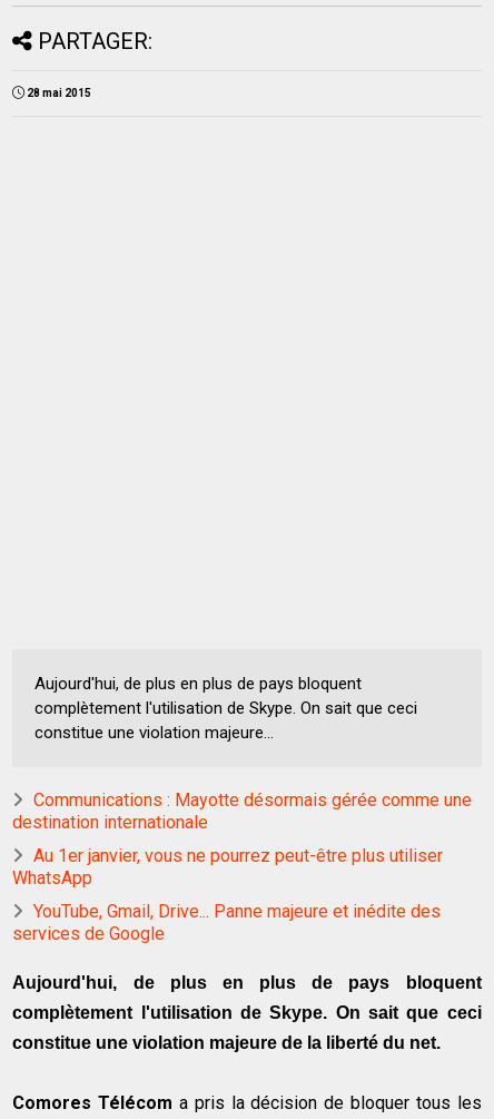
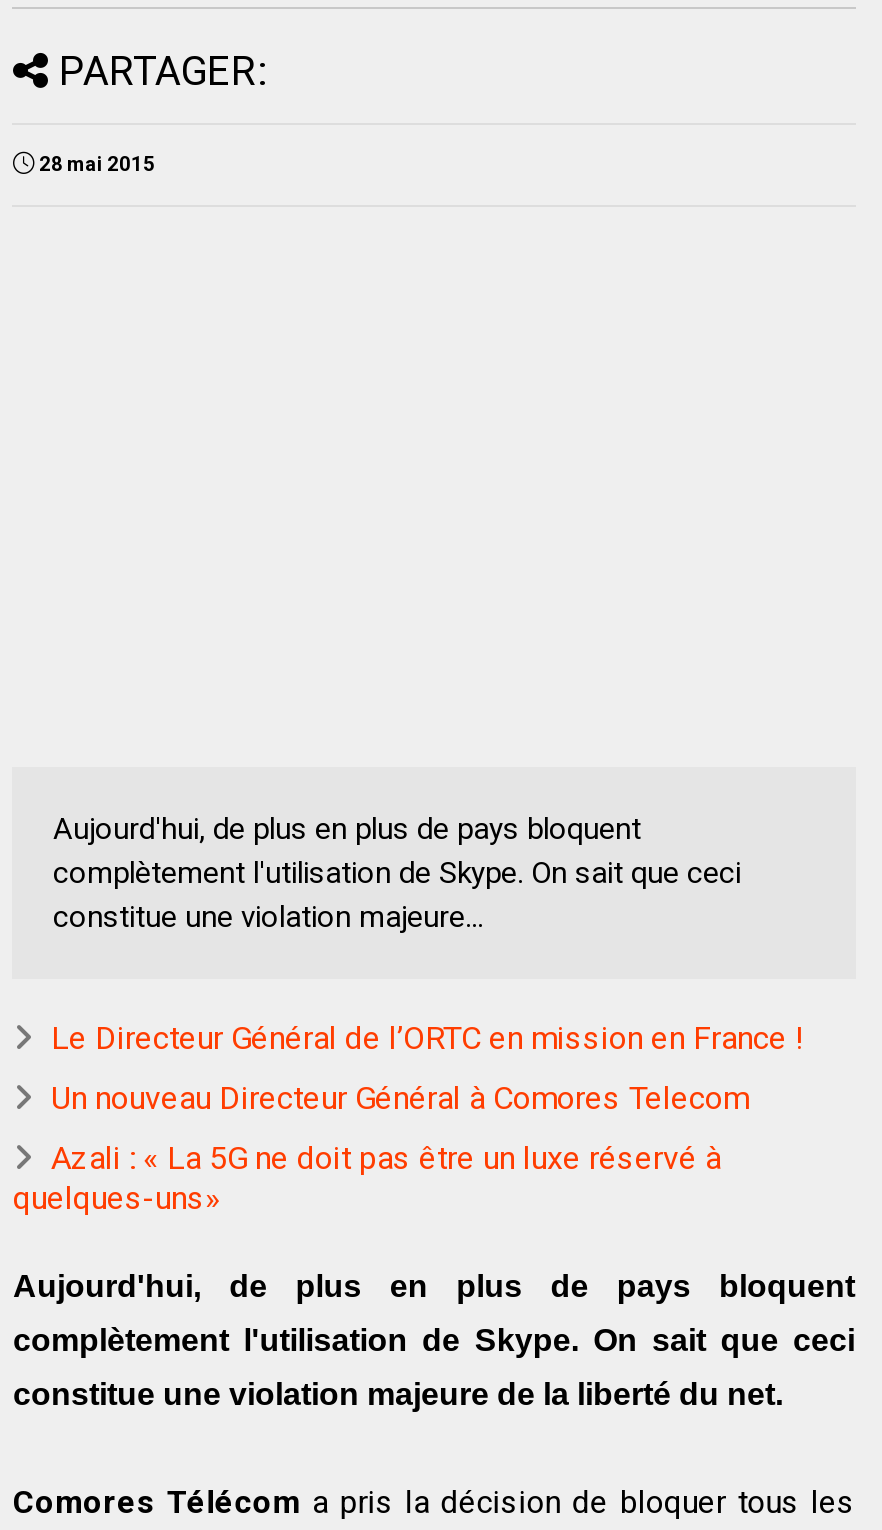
[13,789,472,833] Communications : Mayotte désormais gérée comme une | destination internationale -> [51,1019,805,1057] Le Directeur Général de l’ORTC en mission en France !
[13,845,443,888] Au 1er janvier, vous ne pourrez peut-être plus utiliser | WhatsApp -> [51,1079,749,1117] Un nouveau Directeur Général à Comores Telecom
[13,901,441,944] YouTube, Gmail, Drive... Panne majeure et inédite des | services de Google -> [13,1139,721,1217] Azali : « La 5G ne doit pas être un luxe réservé à | quelques-uns»

